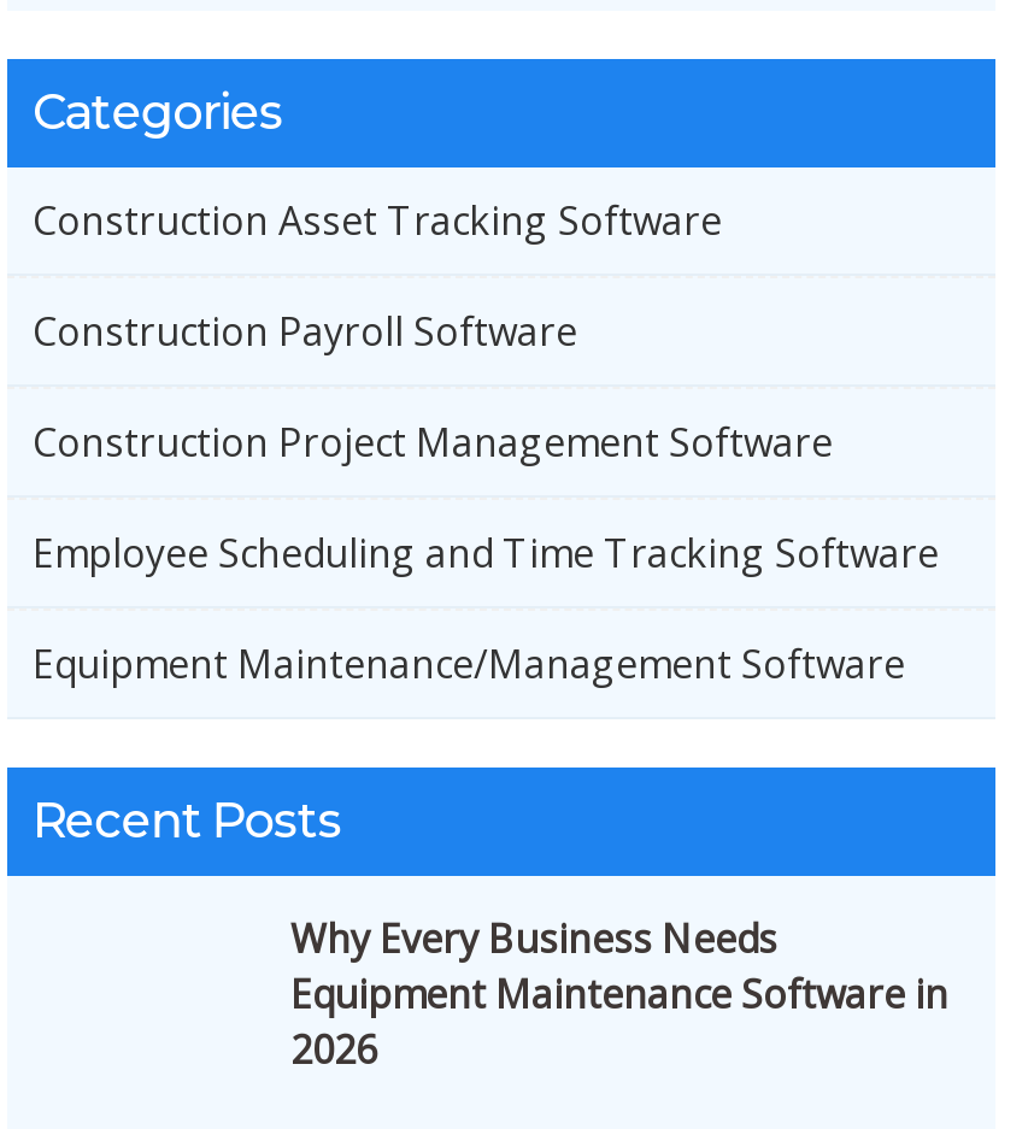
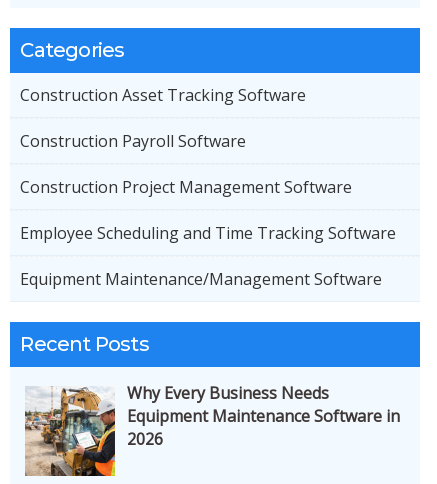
none -> [24,386,116,477] [image]

